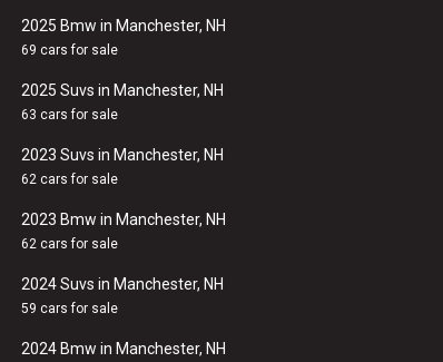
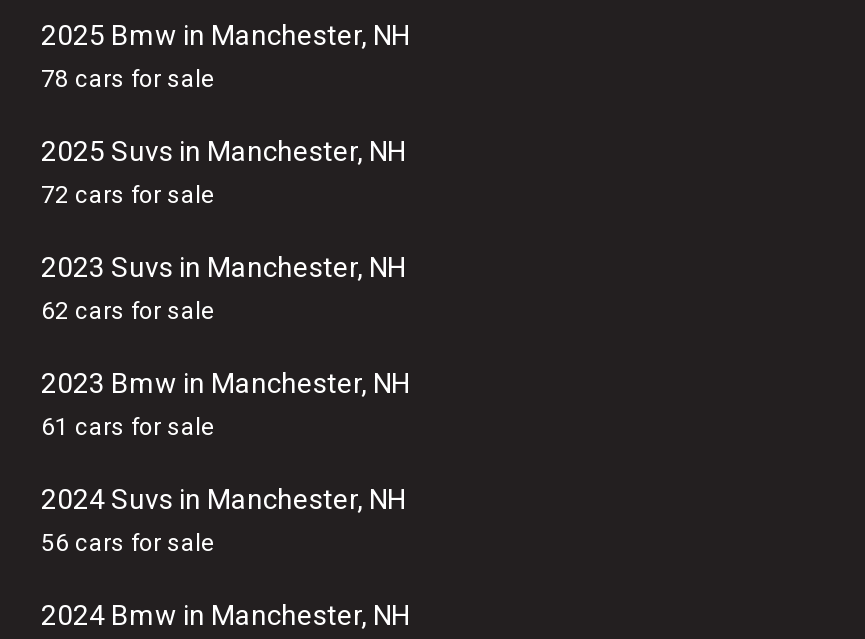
[21,42,118,58] 69 cars for sale -> [41,65,215,93] 78 cars for sale
[21,107,118,123] 63 cars for sale -> [41,181,215,209] 72 cars for sale
[21,236,118,252] 62 cars for sale -> [41,413,215,441] 61 cars for sale
[21,301,118,316] 59 cars for sale -> [41,529,215,557] 56 cars for sale

